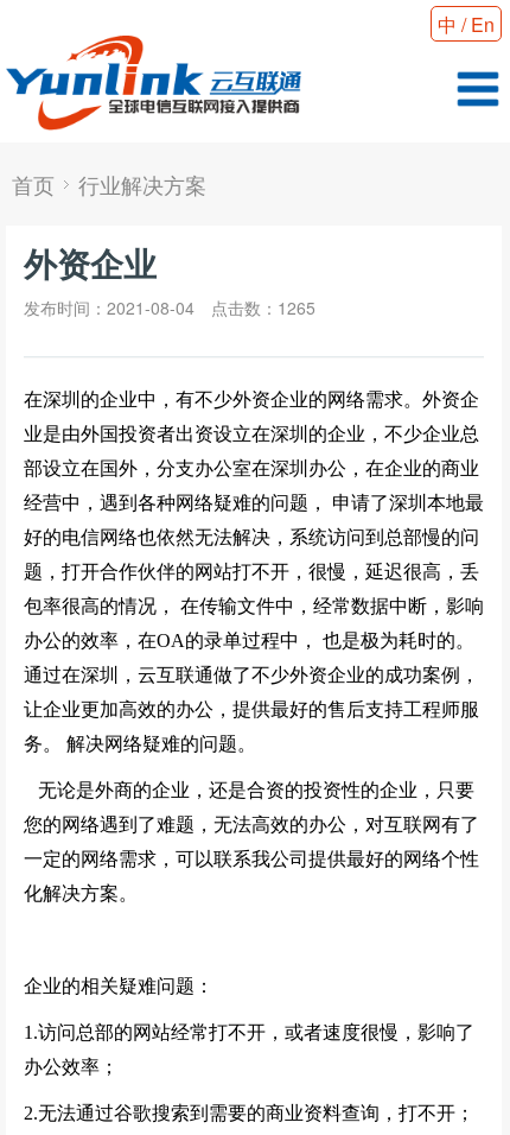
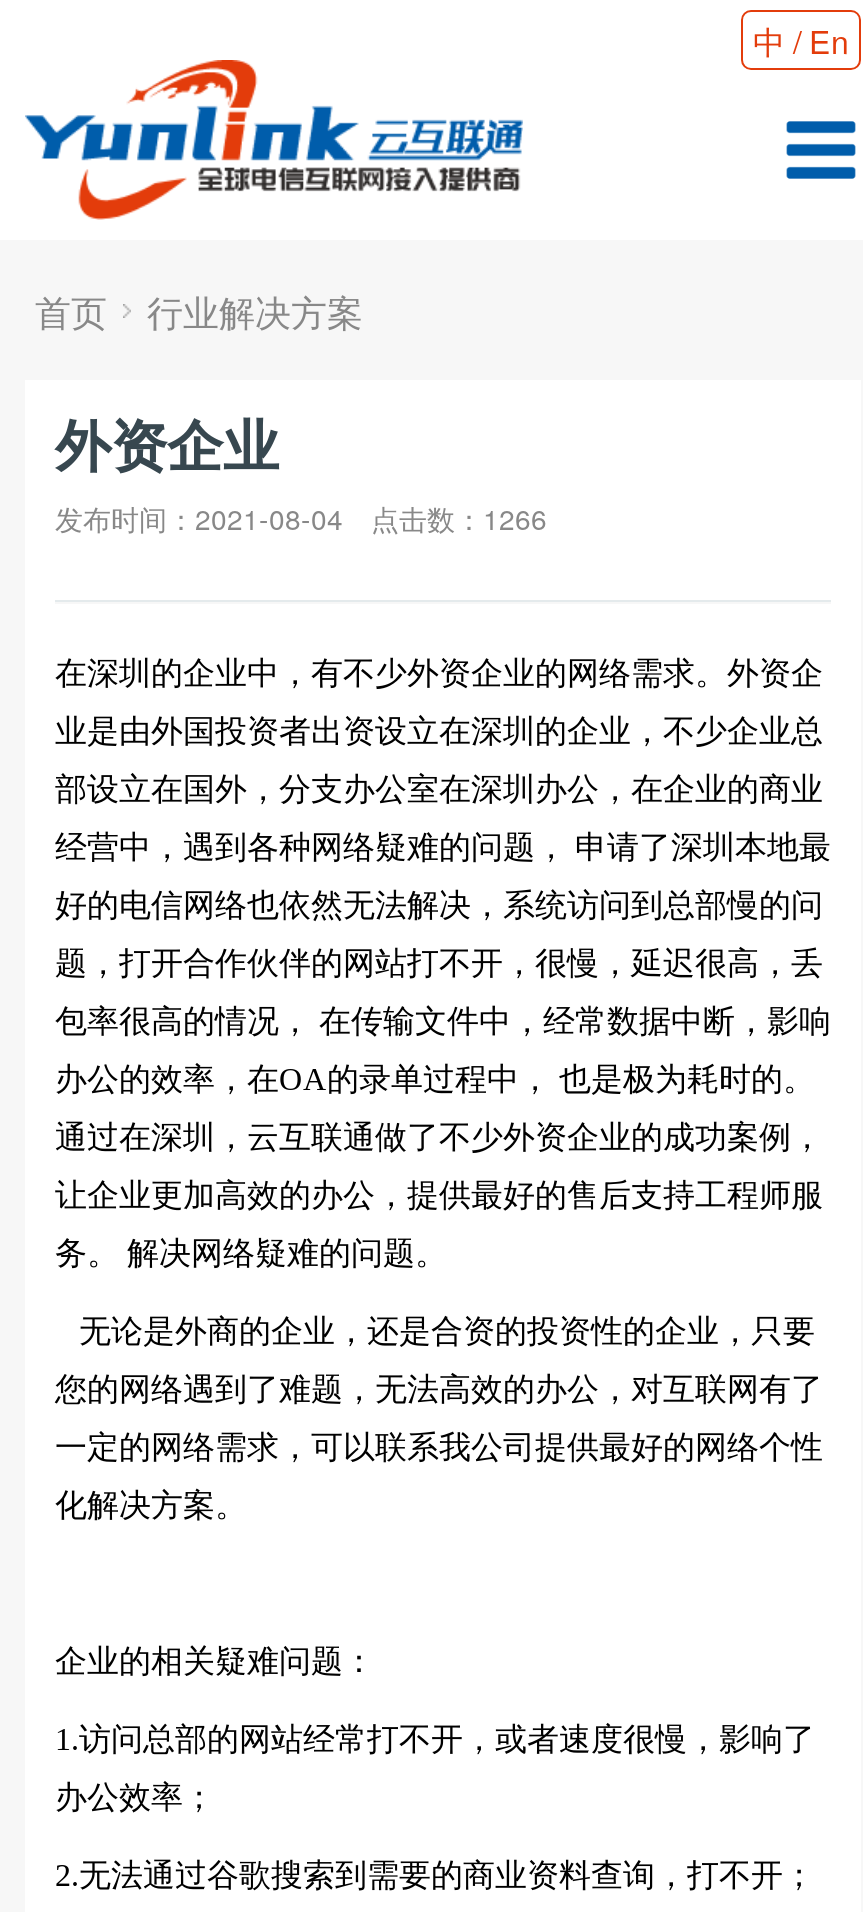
[24,296,315,319] 发布时间：2021-08-04 点击数：1265 -> [55,498,547,538] 发布时间：2021-08-04 点击数：1266

